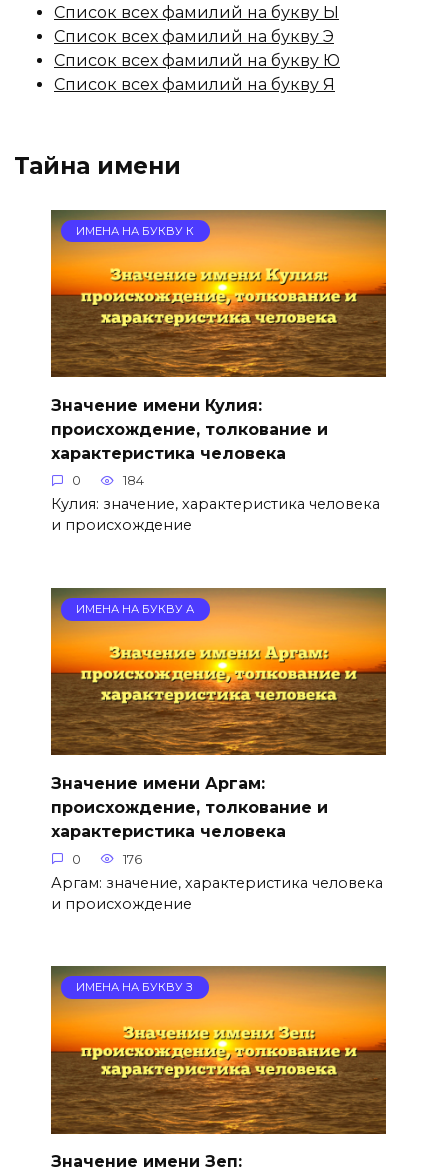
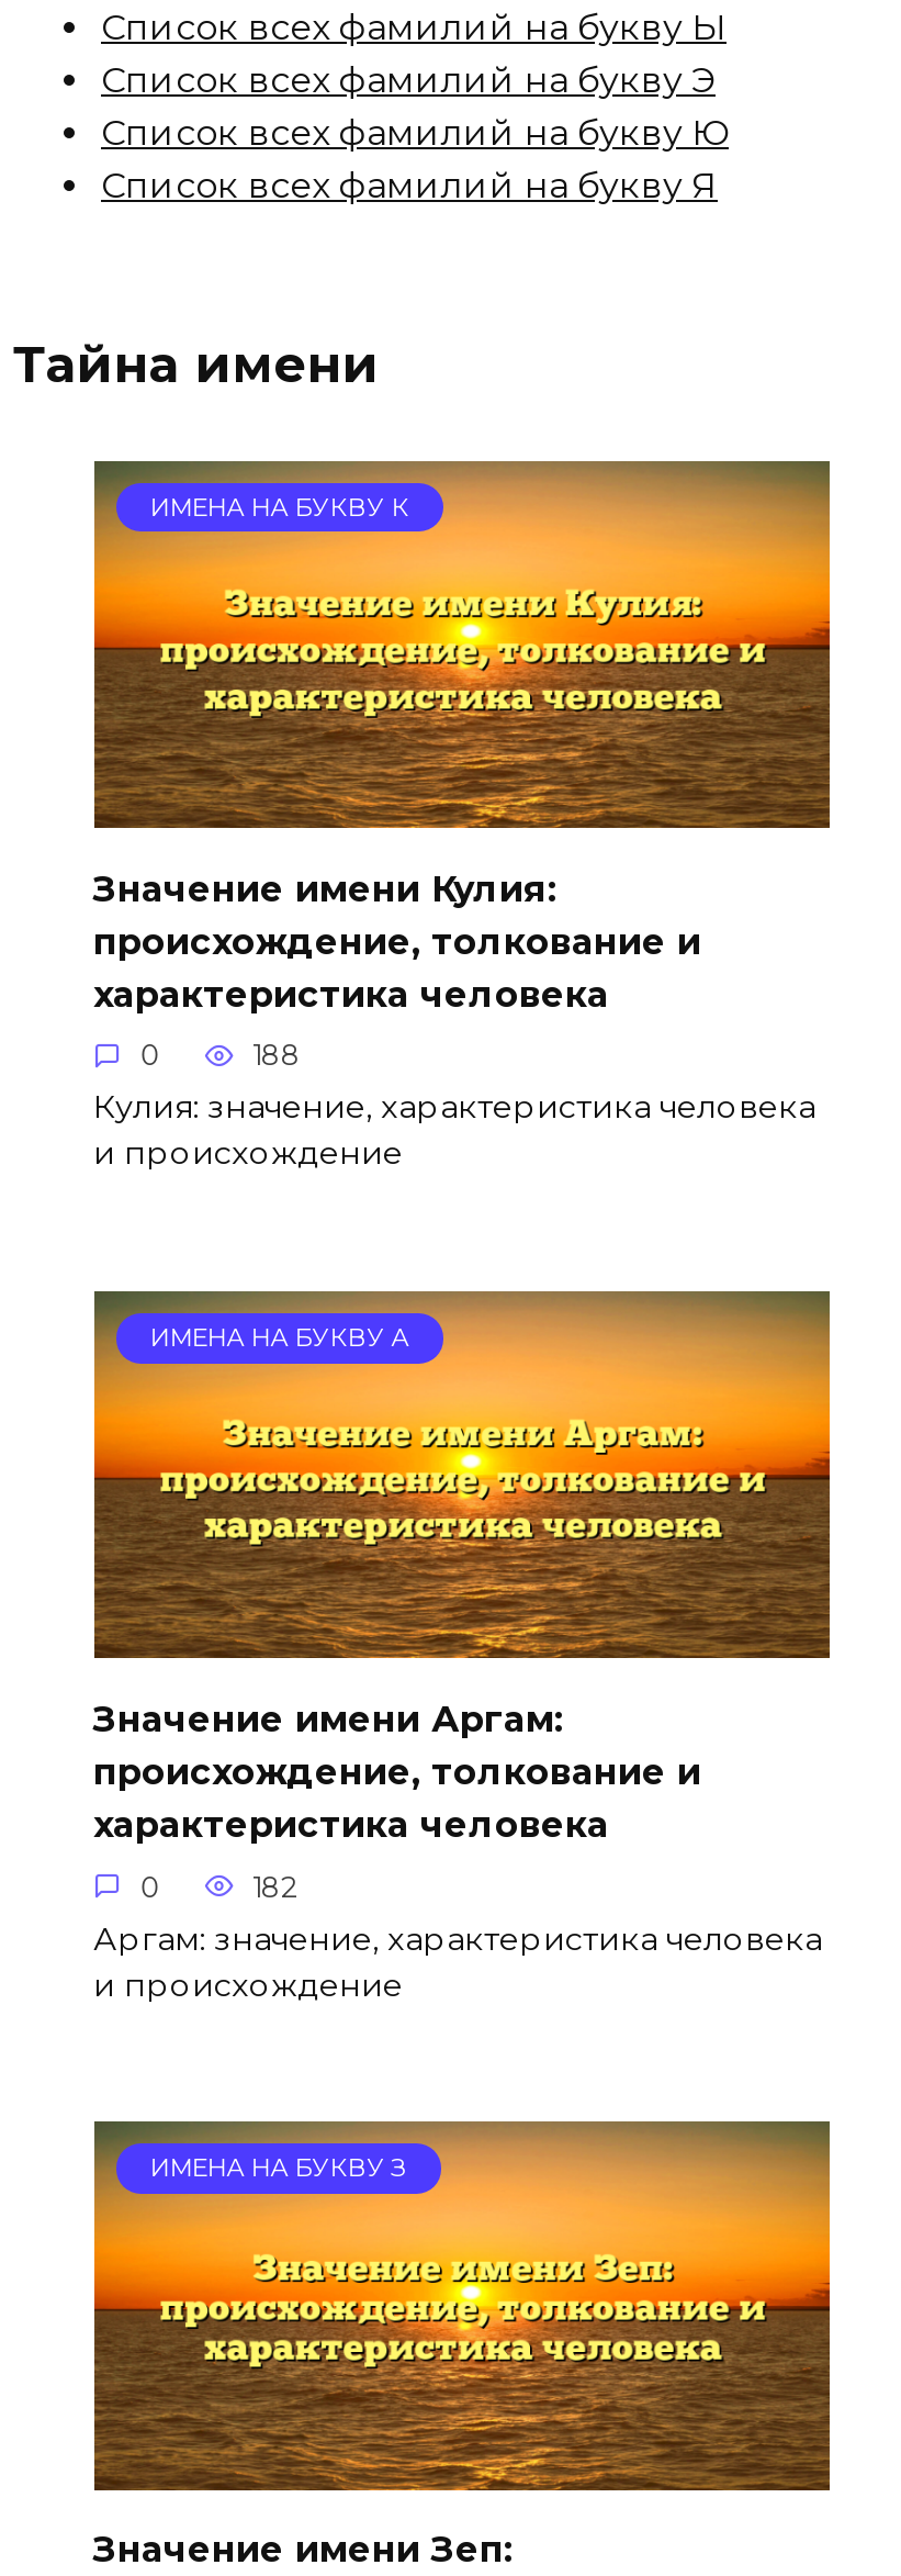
[123,473,144,488] 184 -> [252,1040,301,1073] 188
[123,852,142,867] 176 -> [252,1870,296,1903] 182

